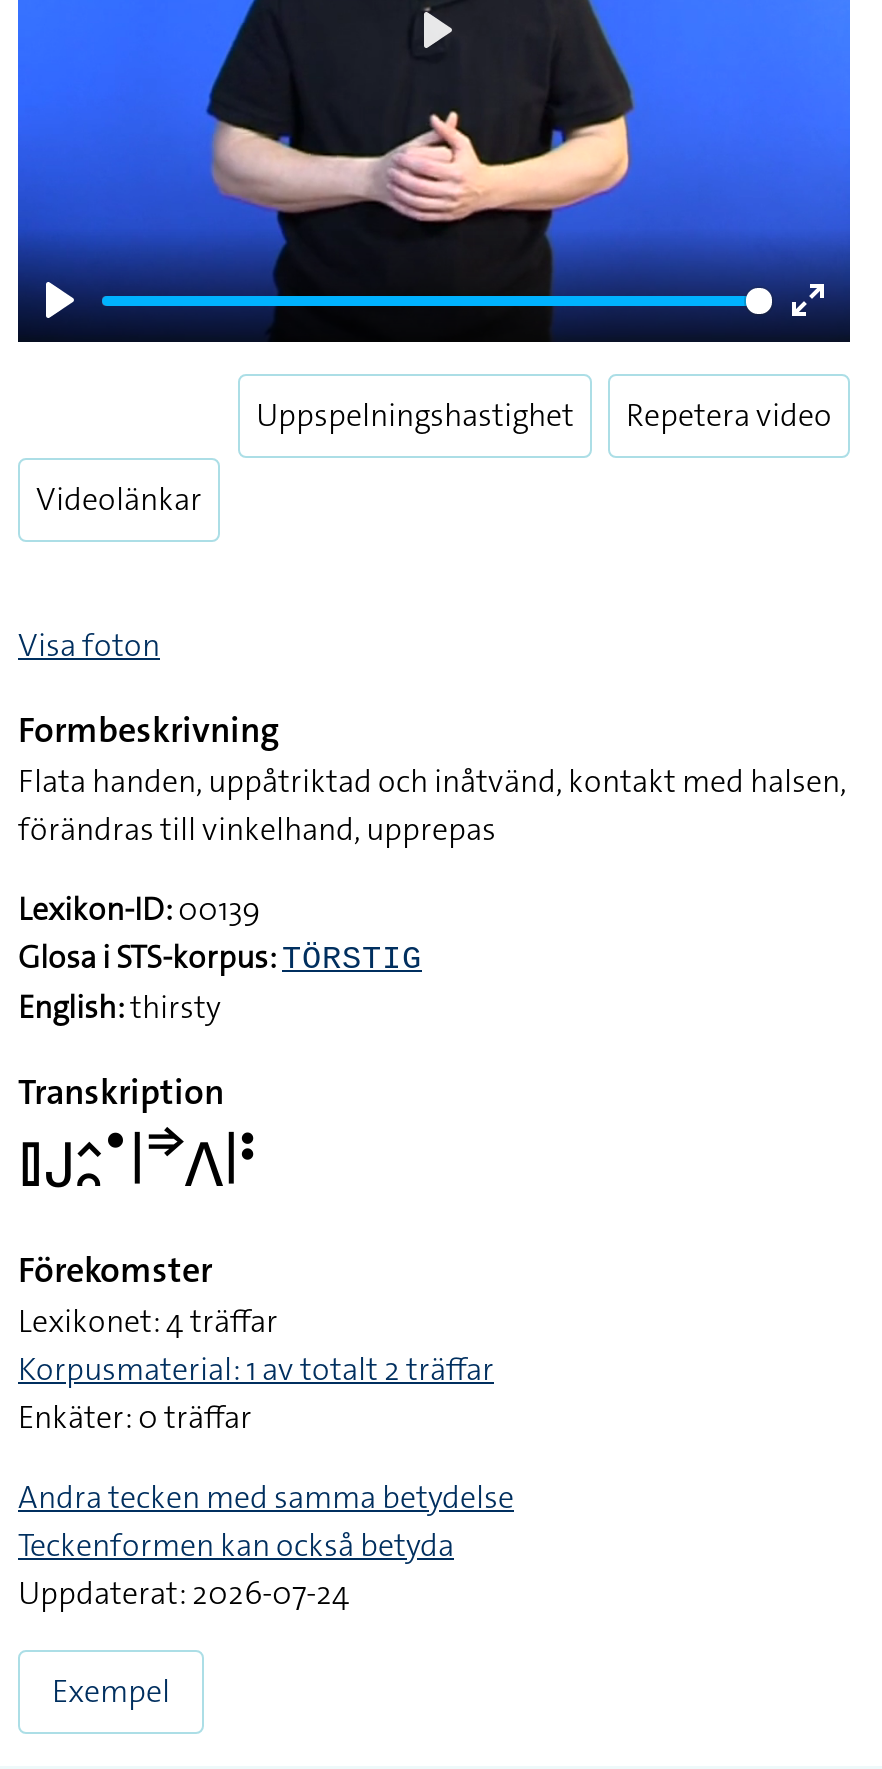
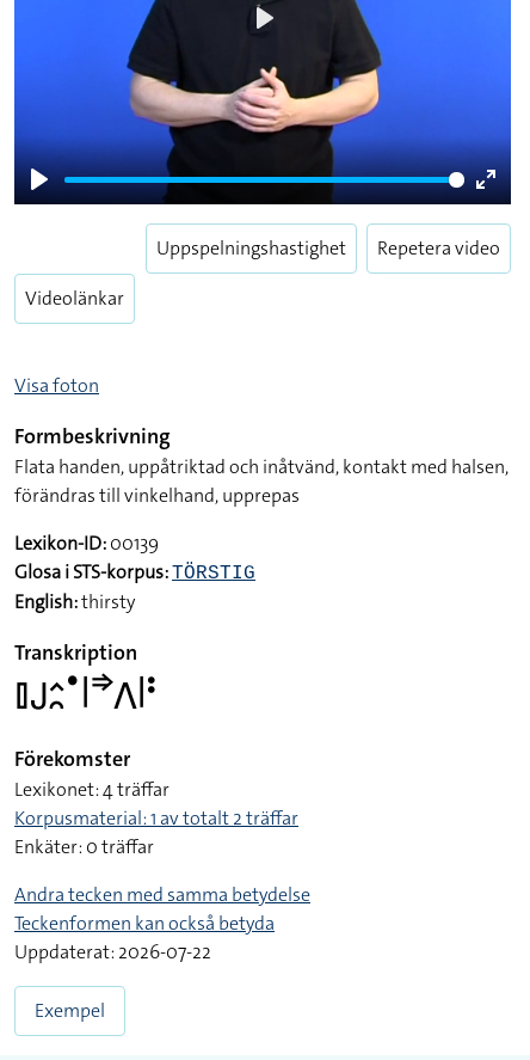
[18,1572,350,1614] Uppdaterat: 2026-07-24 -> [14,939,211,964] Uppdaterat: 2026-07-22

